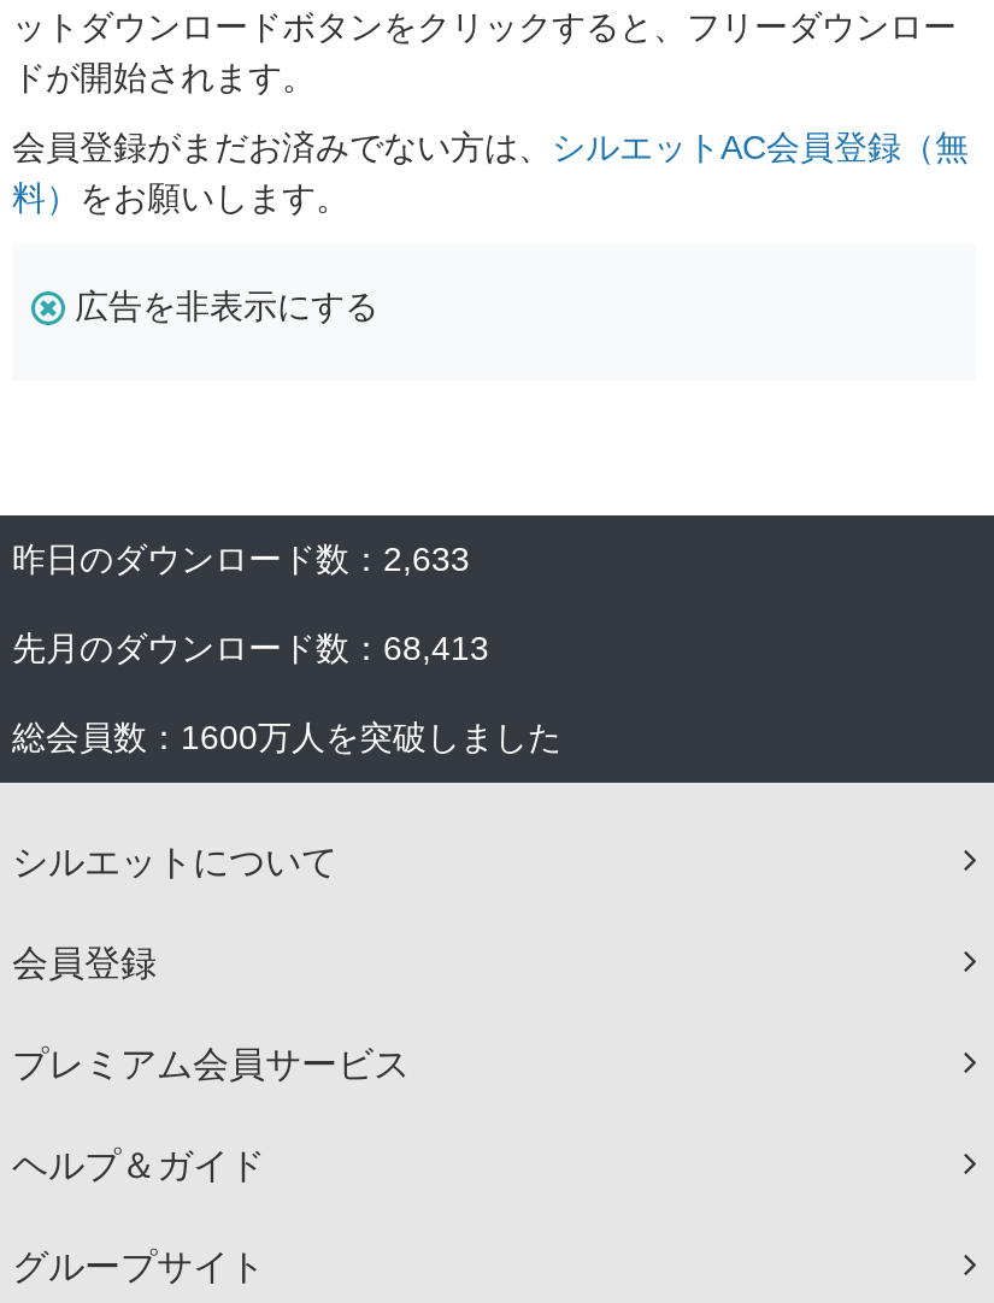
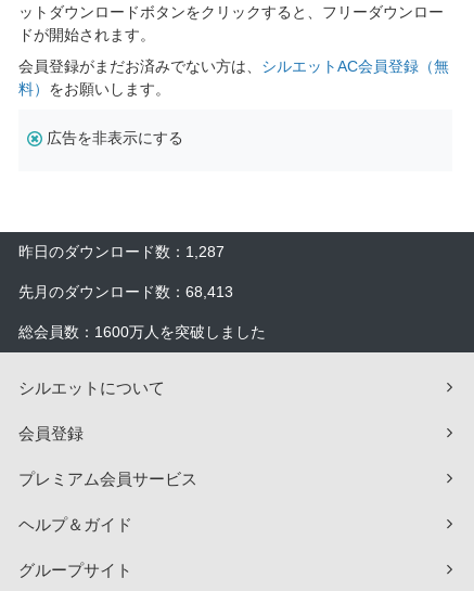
[12,540,470,579] 昨日のダウンロード数：2,633 -> [18,243,225,260] 昨日のダウンロード数：1,287

